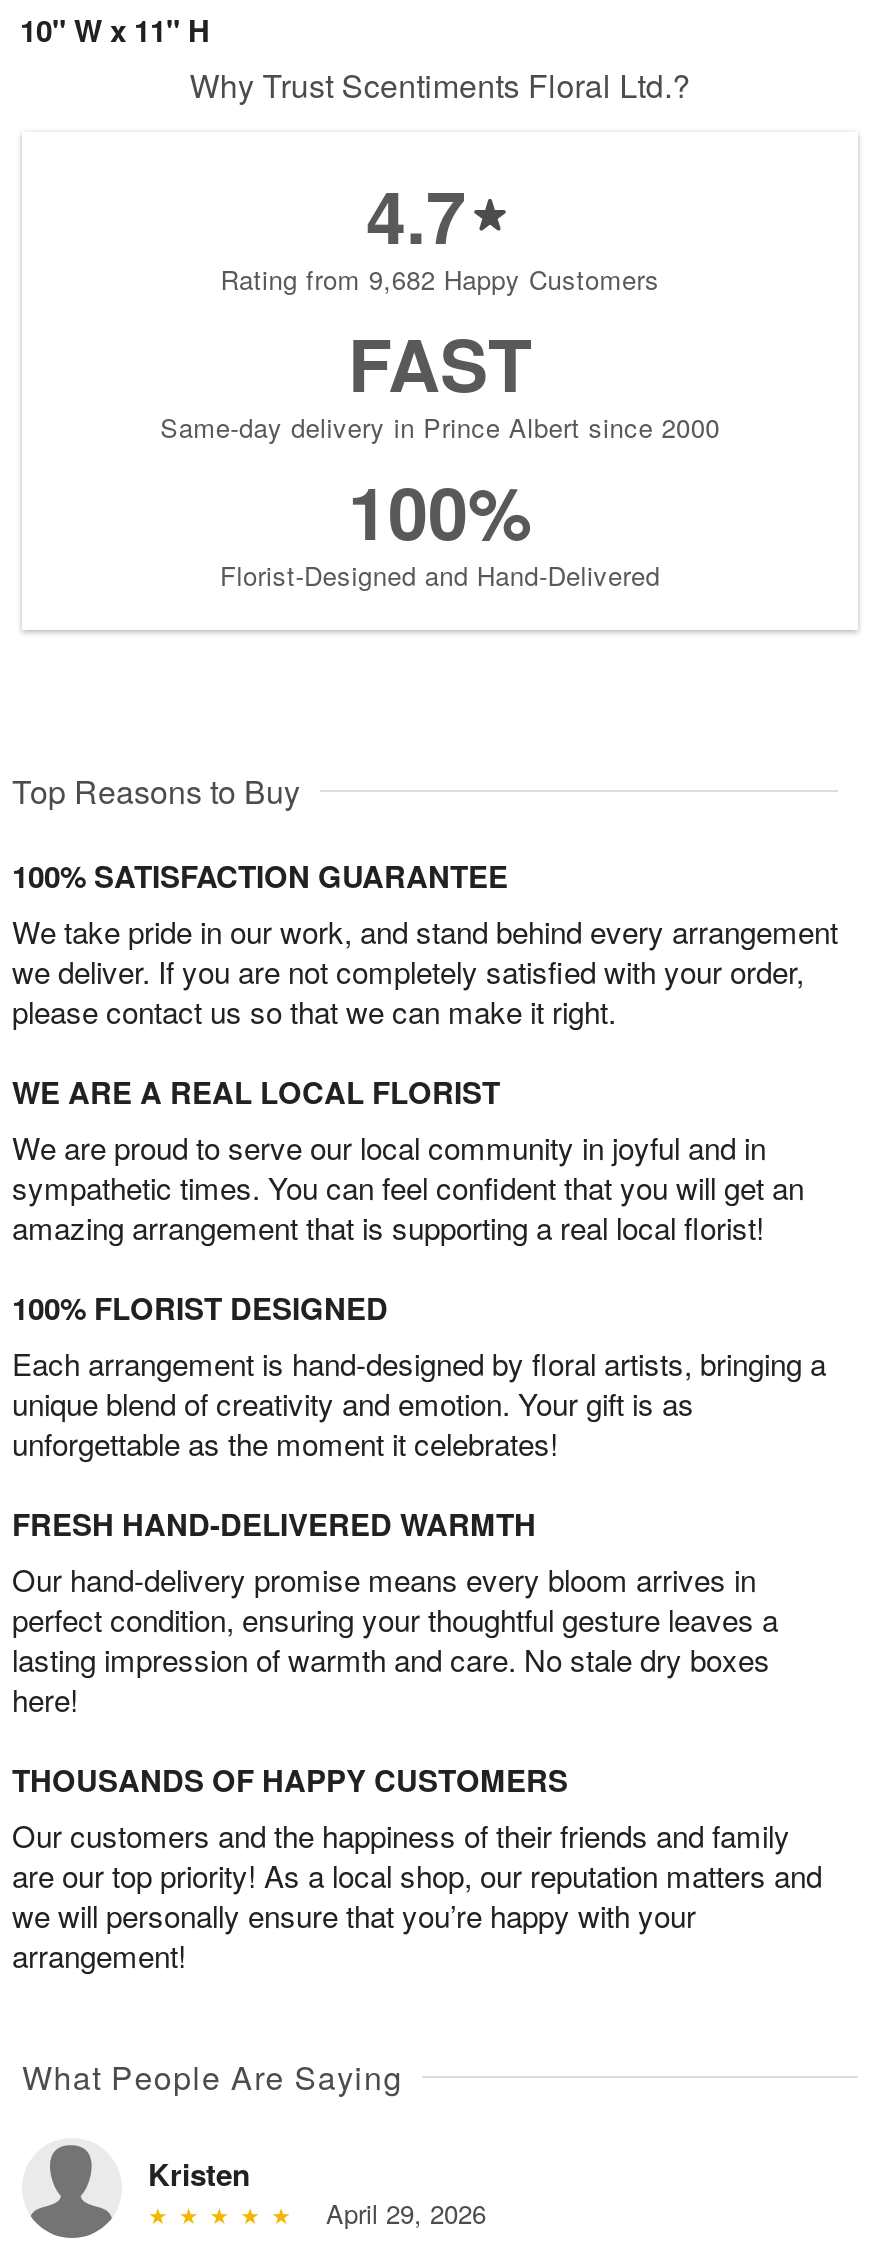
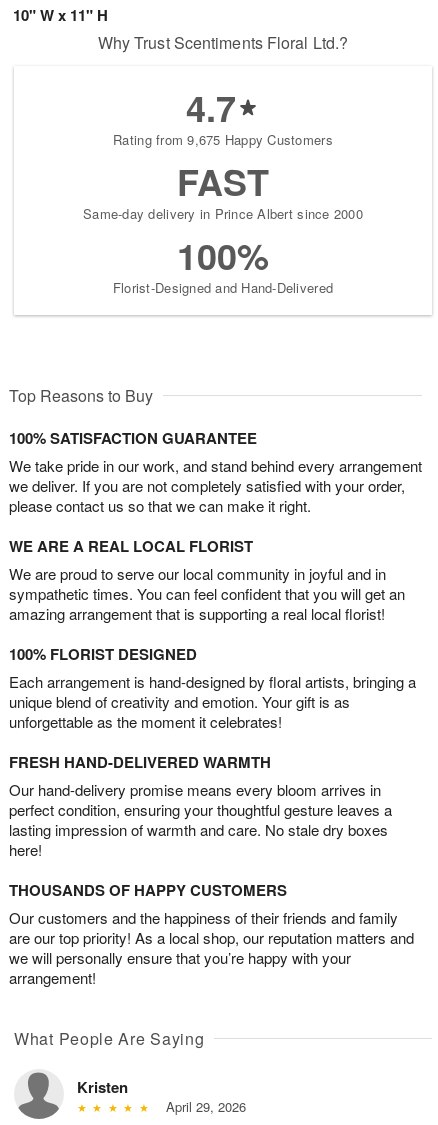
[220,261,660,299] Rating from 9,682 Happy Customers -> [113,130,333,149] Rating from 9,675 Happy Customers

